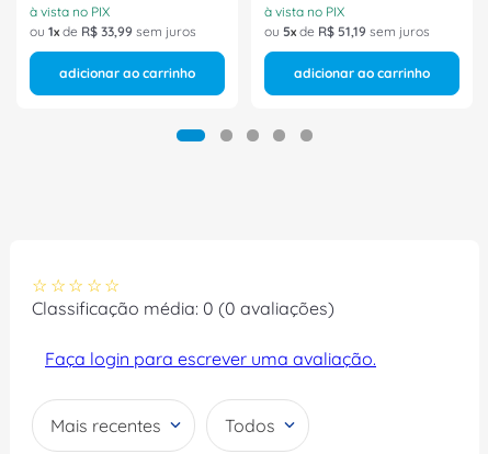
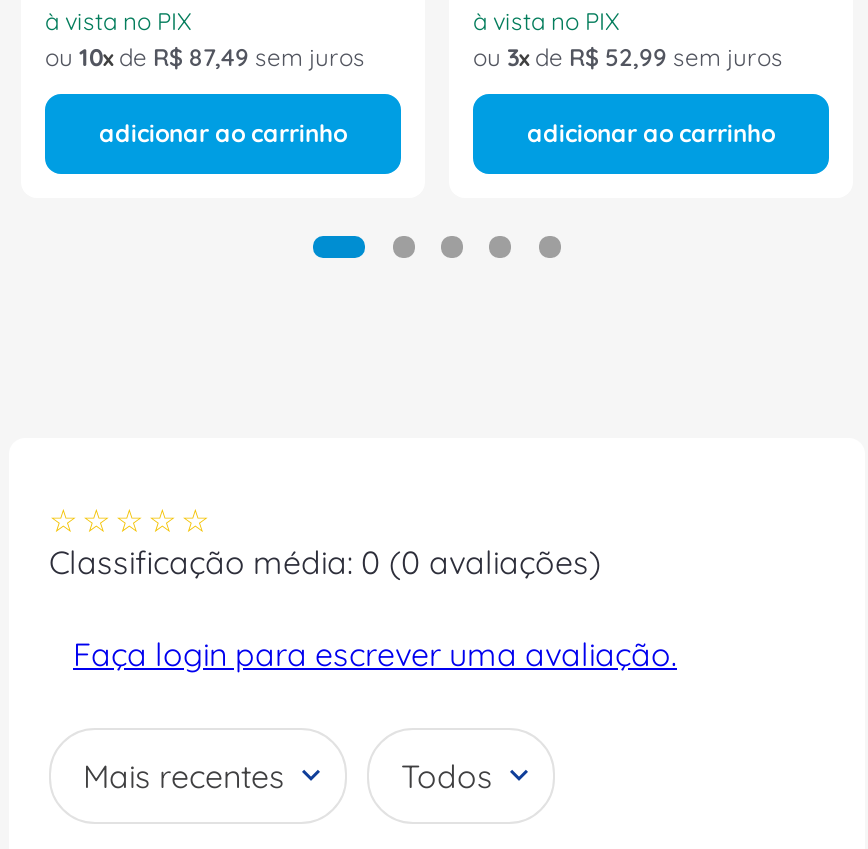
[30,23,196,40] ou 1 de R$ 33,99 sem juros -> [45,43,365,73] ou 10 de R$ 87,49 sem juros
[264,23,430,40] ou 5 de R$ 51 19 sem juros -> [473,43,783,73] ou 3 de R$ 52,99 sem juros

